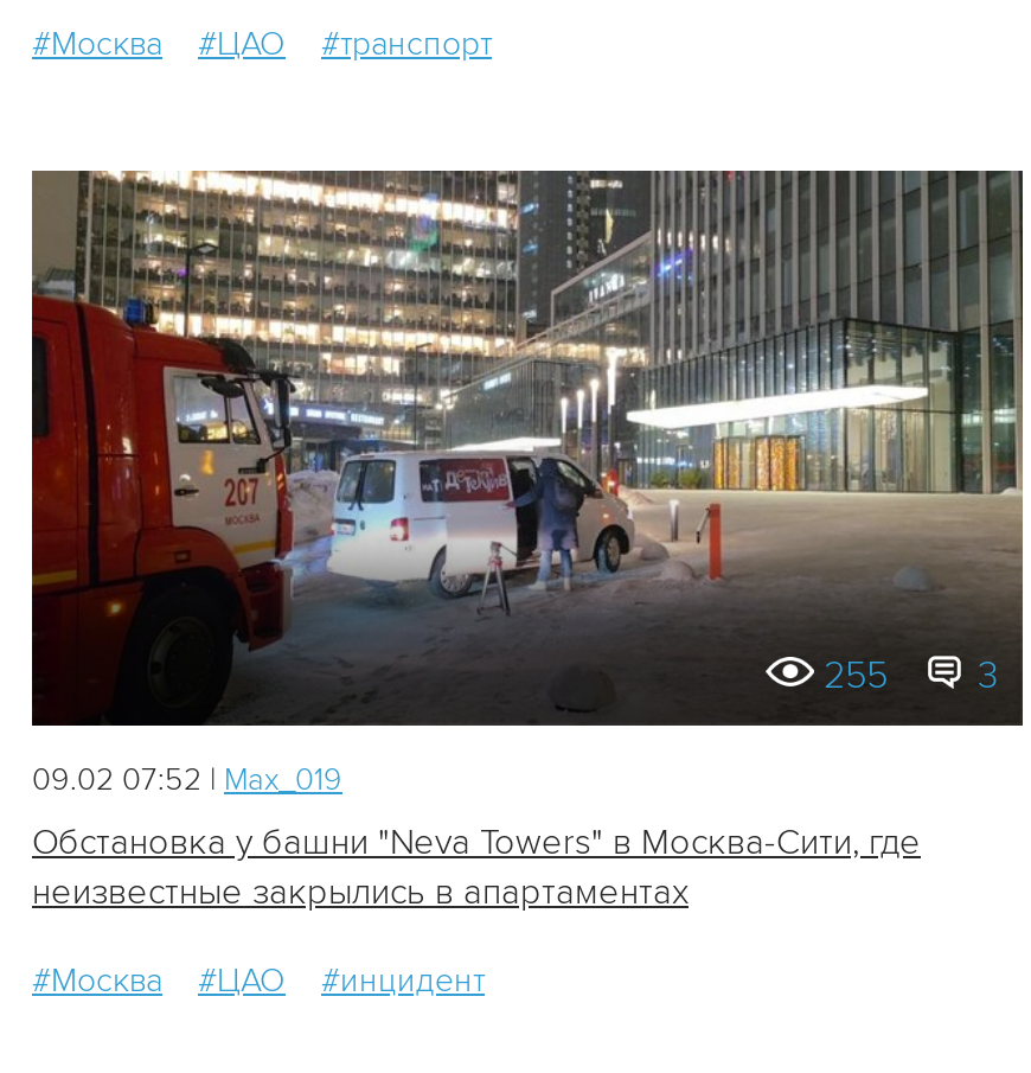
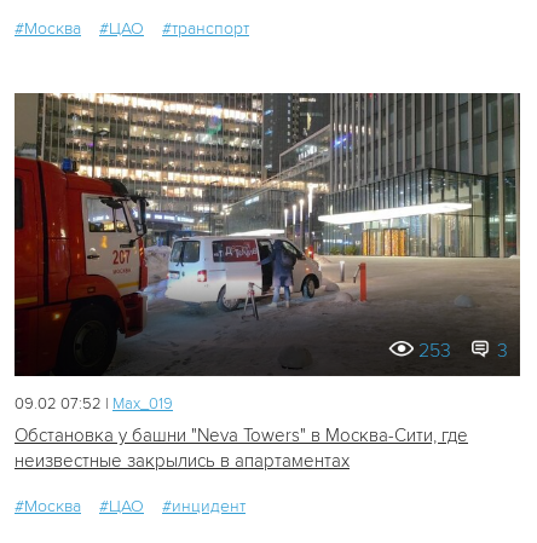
[824,653,999,700] 255 3 -> [418,339,508,363] 253 3

